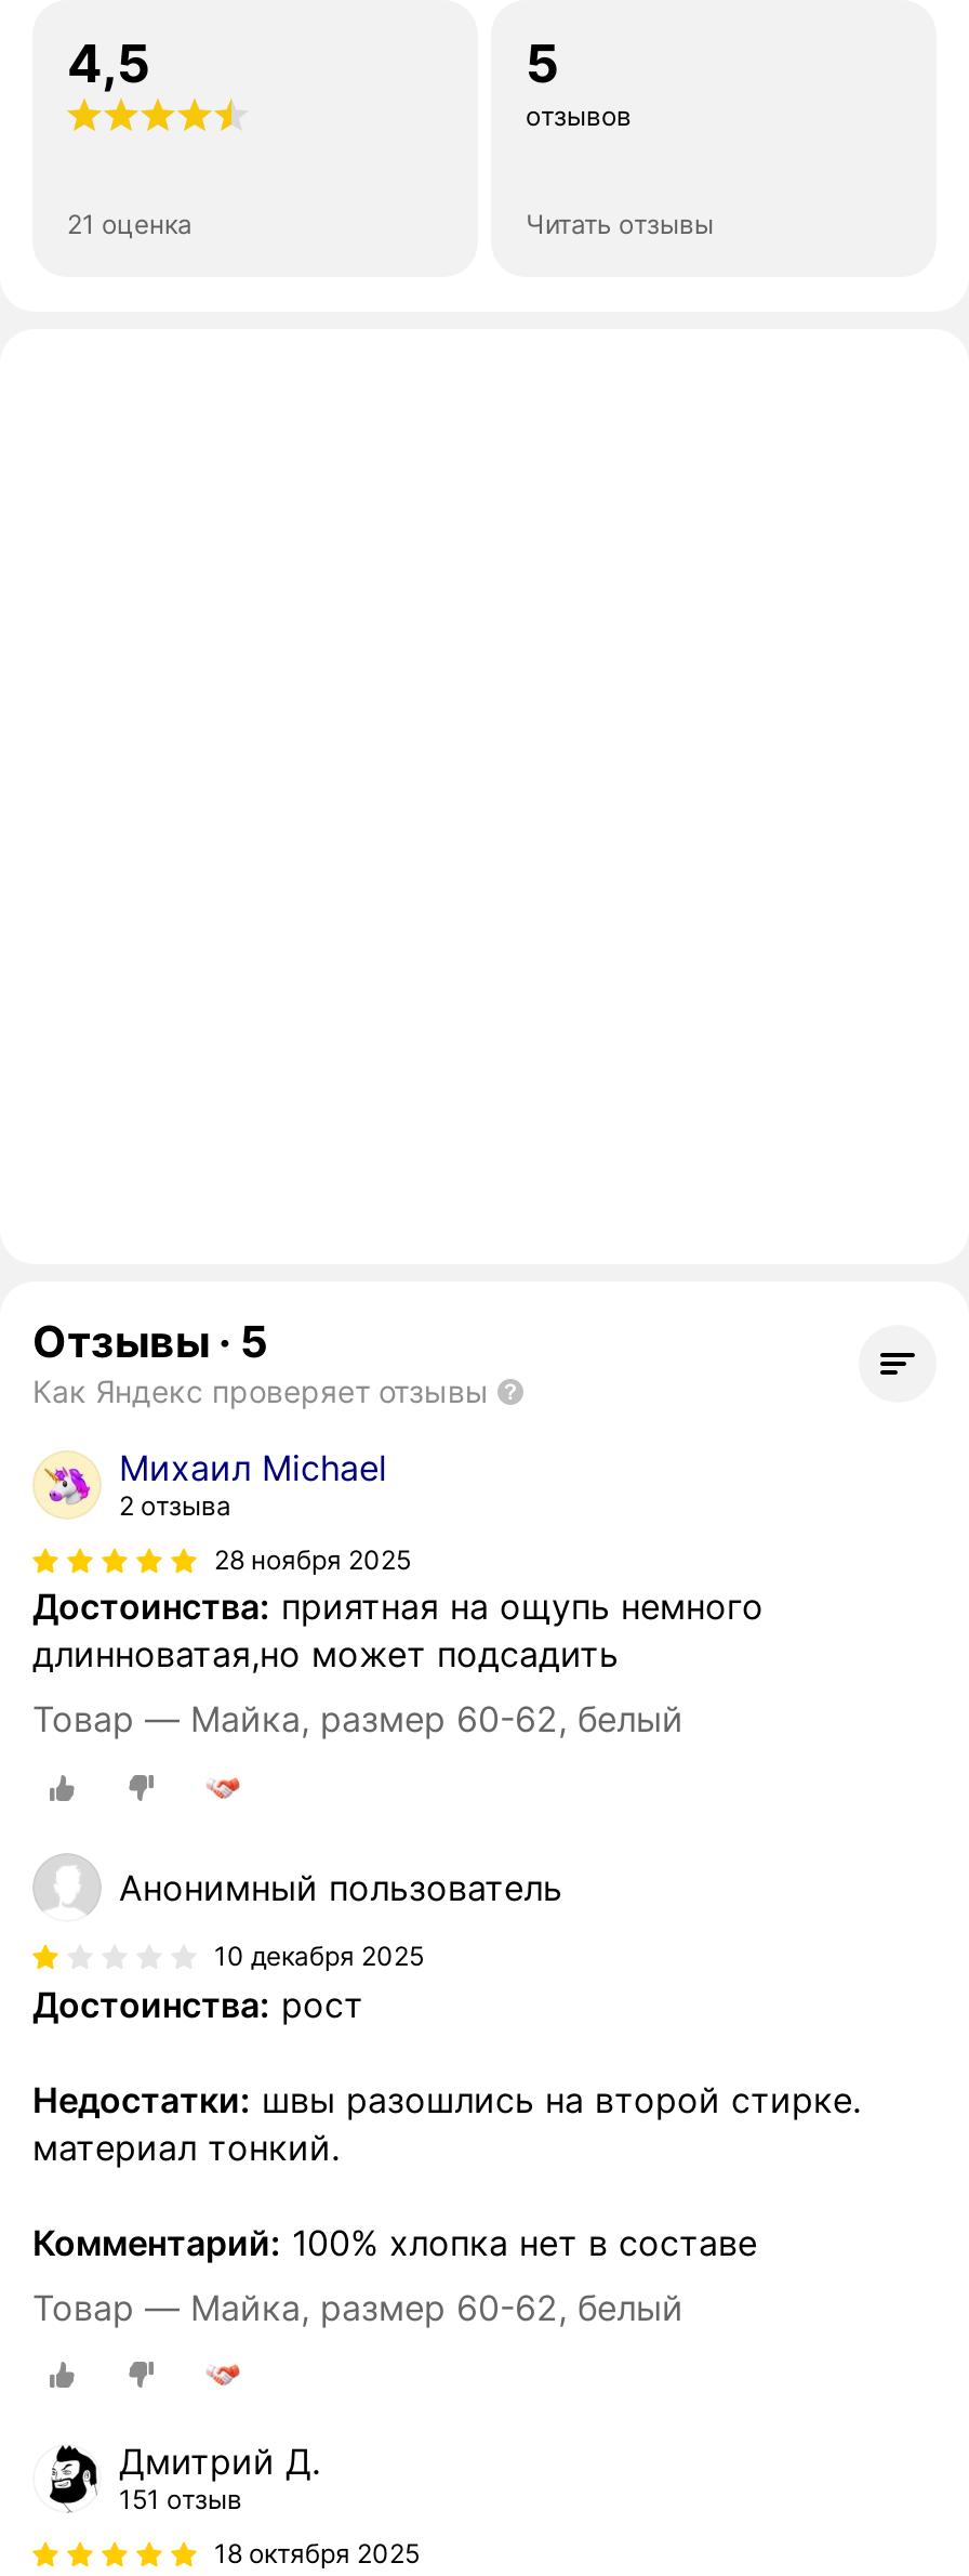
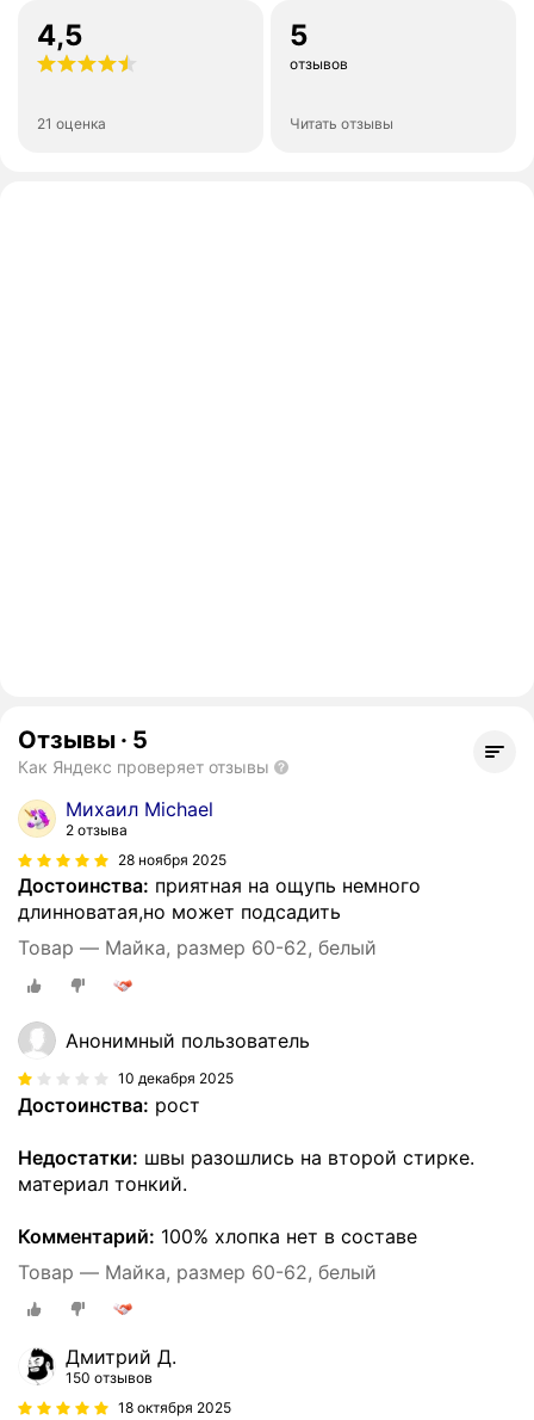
[119,2484,242,2516] 151 отзыв -> [66,1369,153,1387] 150 отзывов

